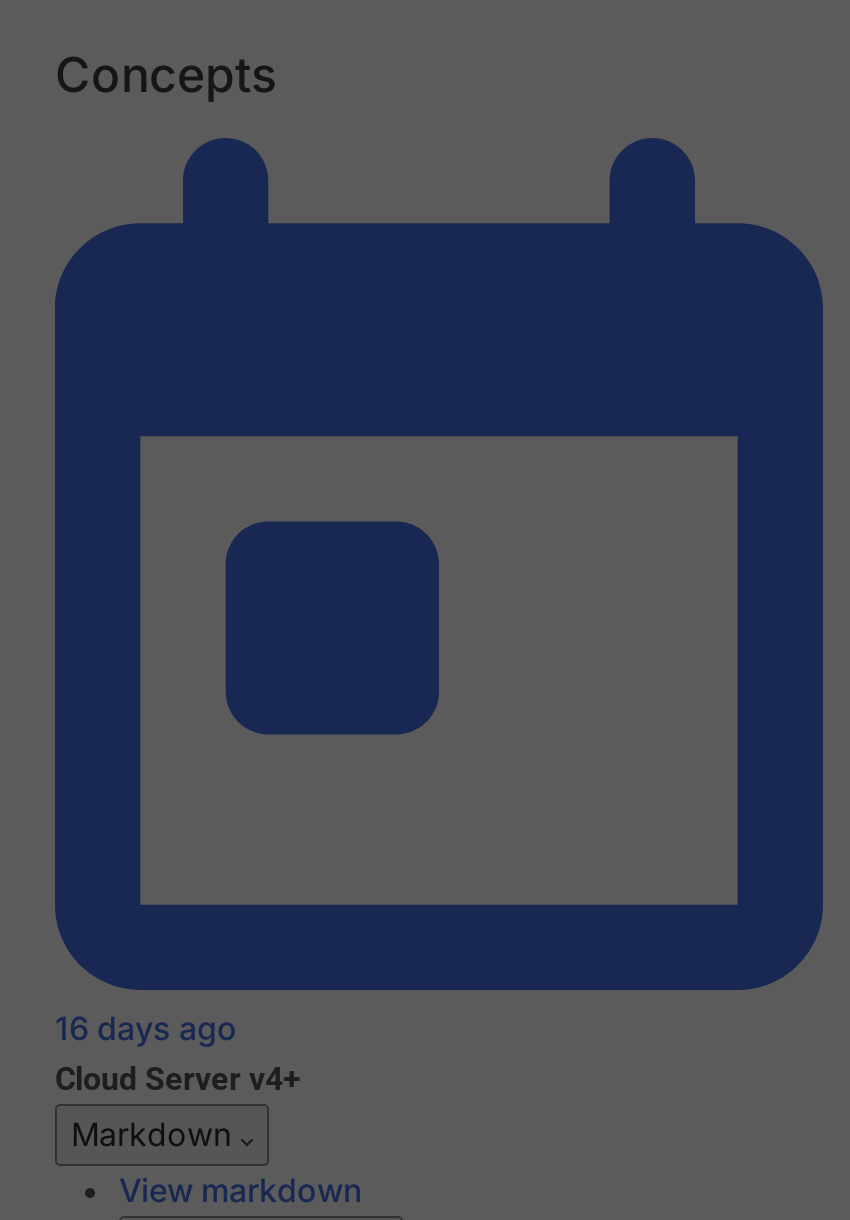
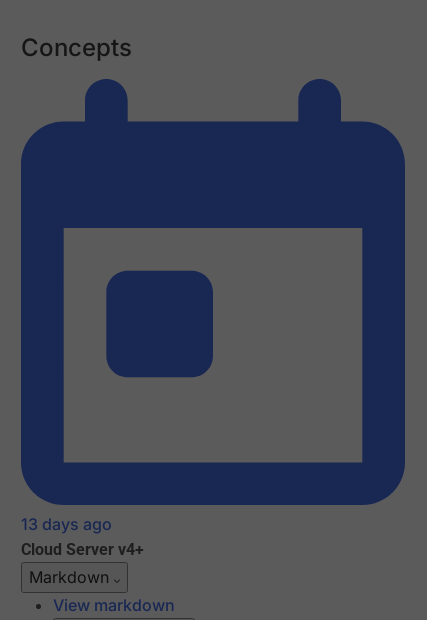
[55,1009,237,1049] 16 days ago -> [21,514,112,534] 13 days ago

